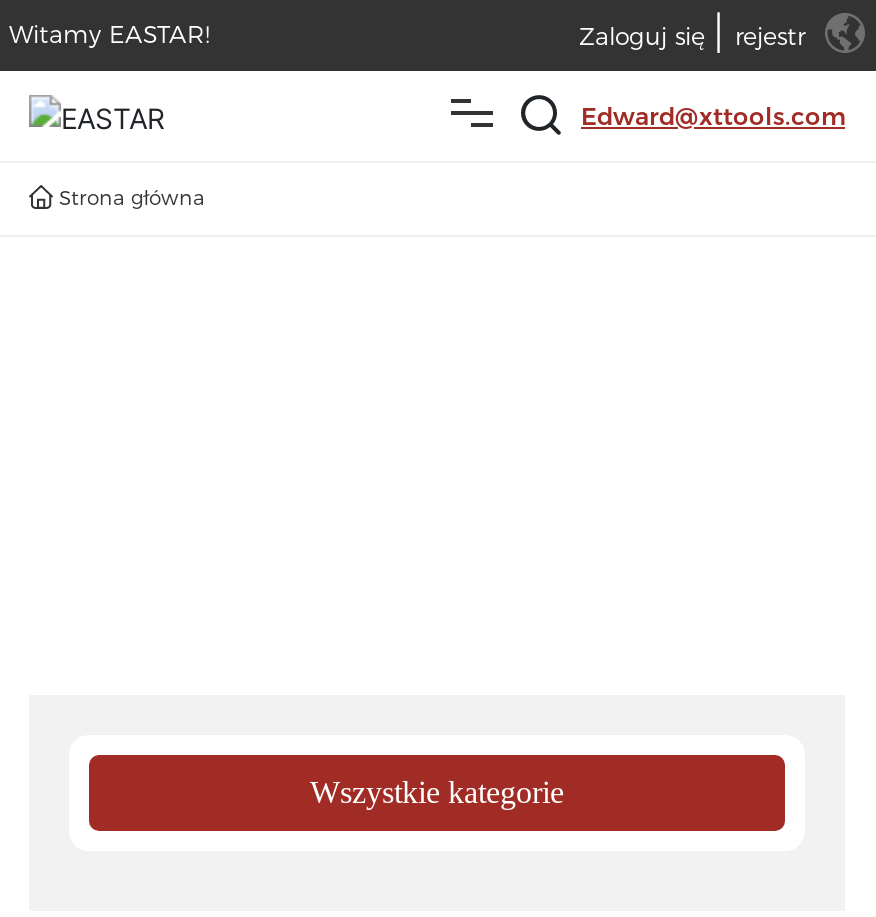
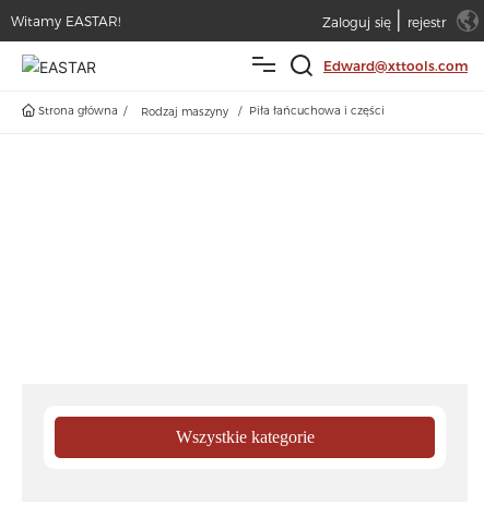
none -> [141,103,385,119] Rodzaj maszyny | Piła łańcuchowa i części

